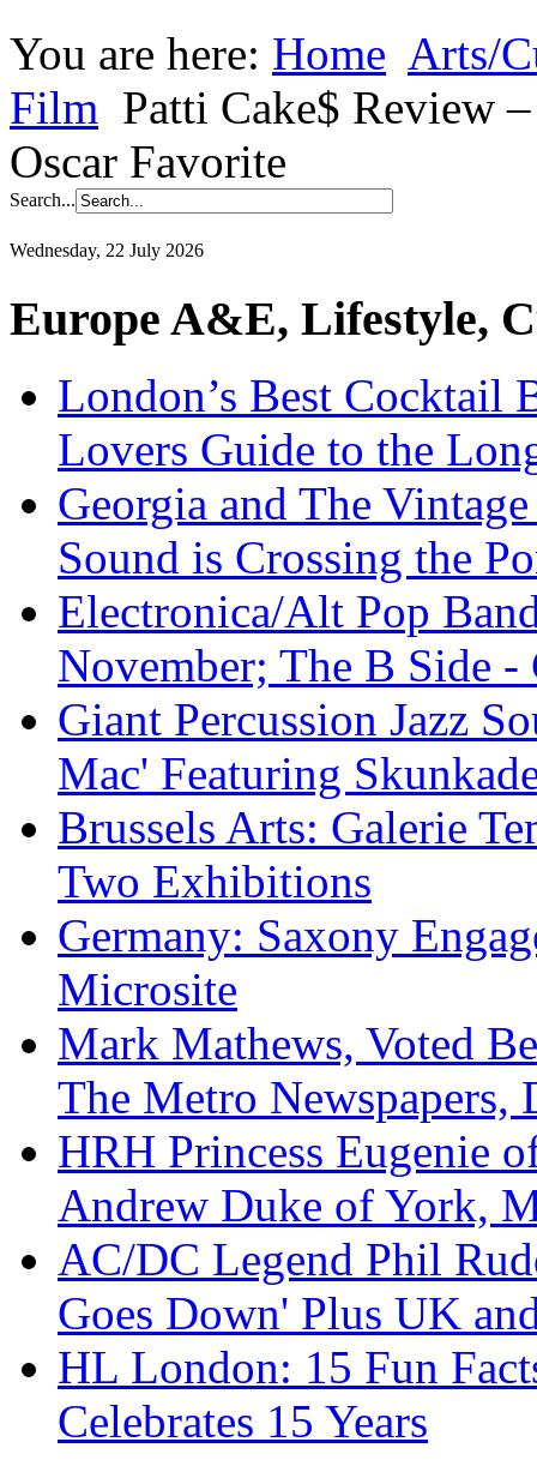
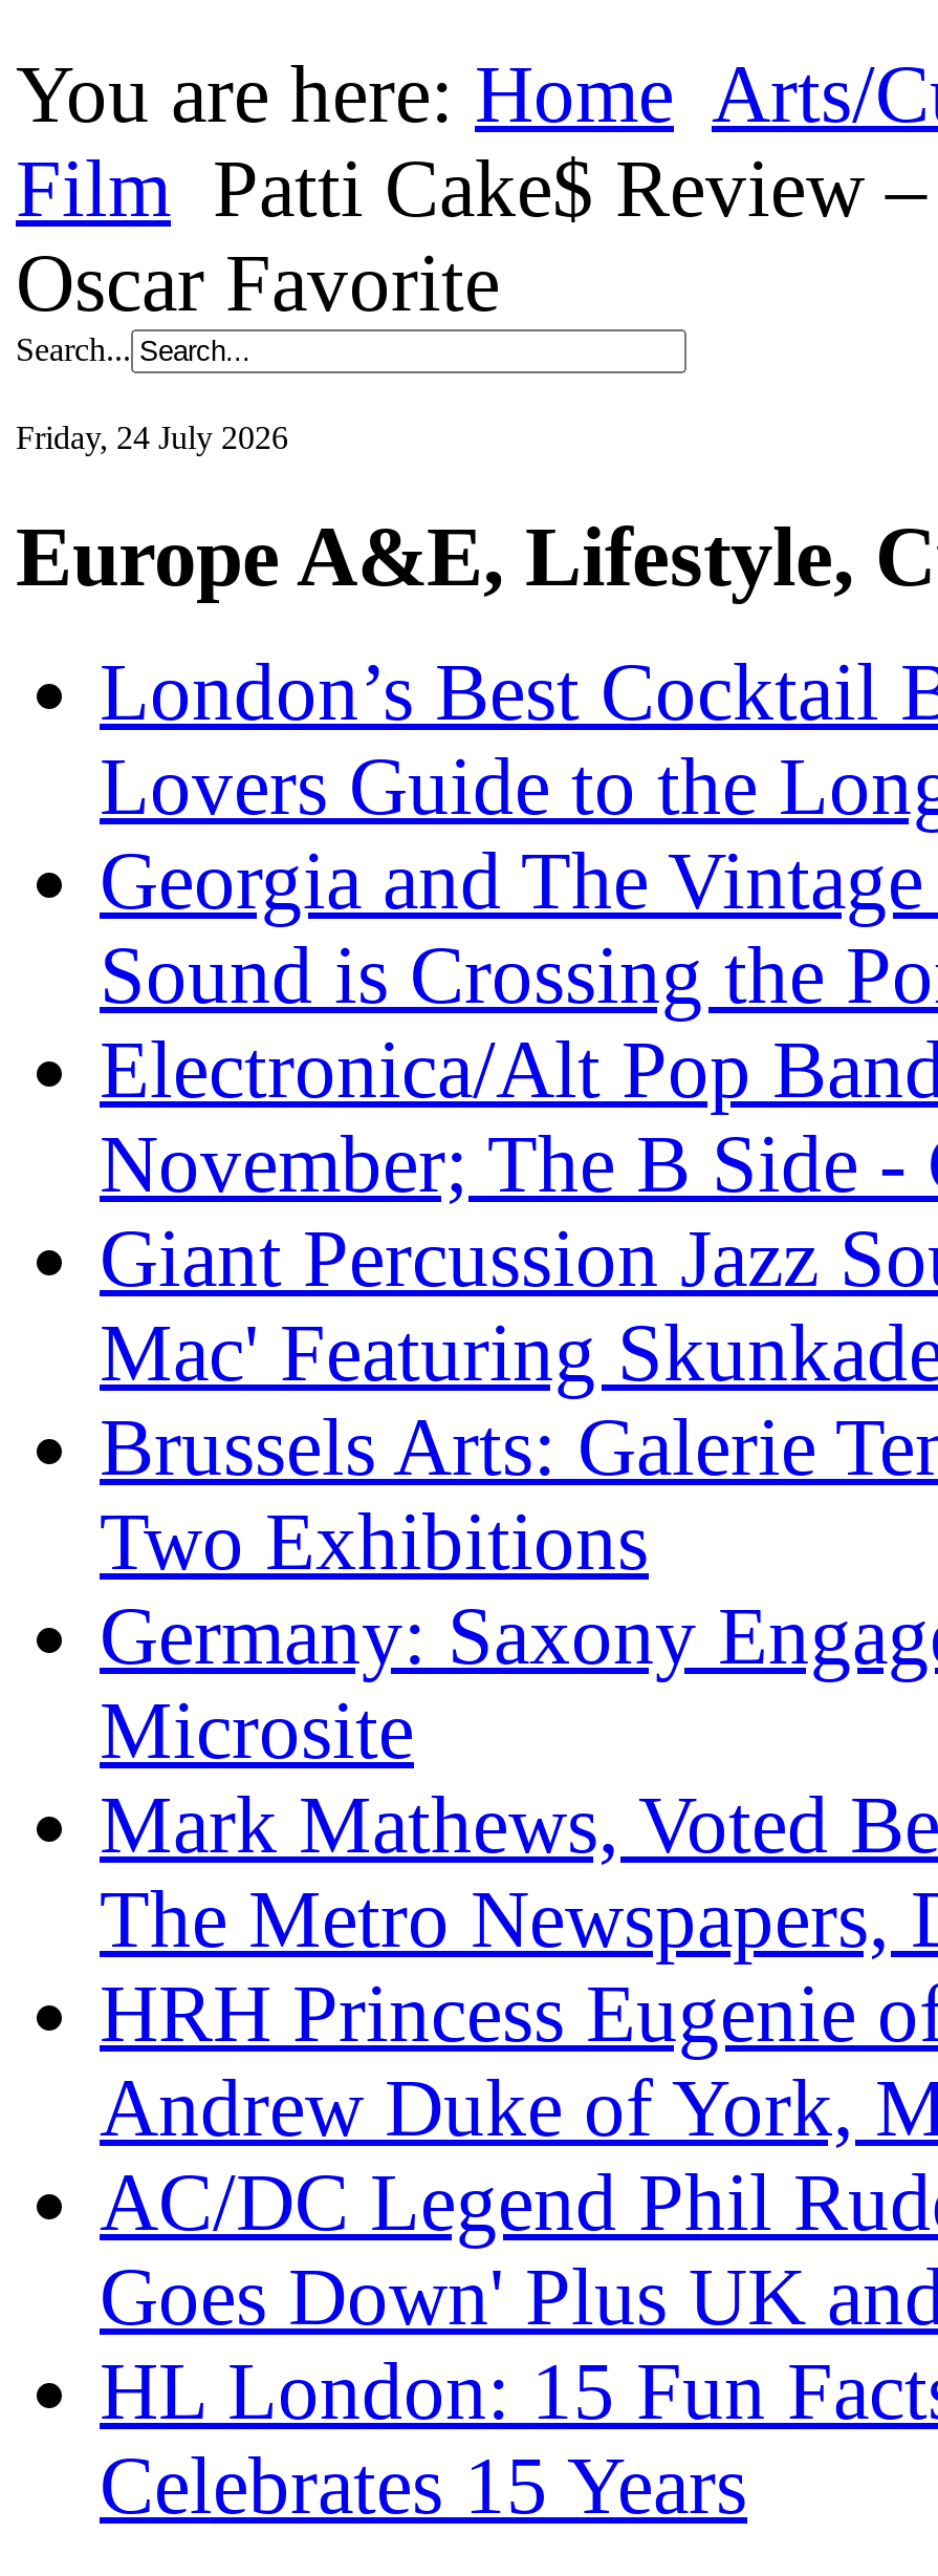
[10,240,204,260] Wednesday, 22 July 2026 -> [16,420,288,455] Friday, 24 July 2026

